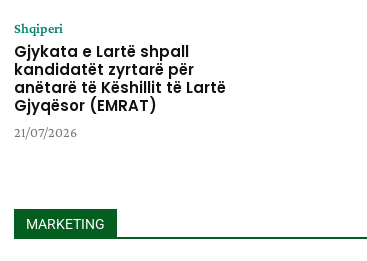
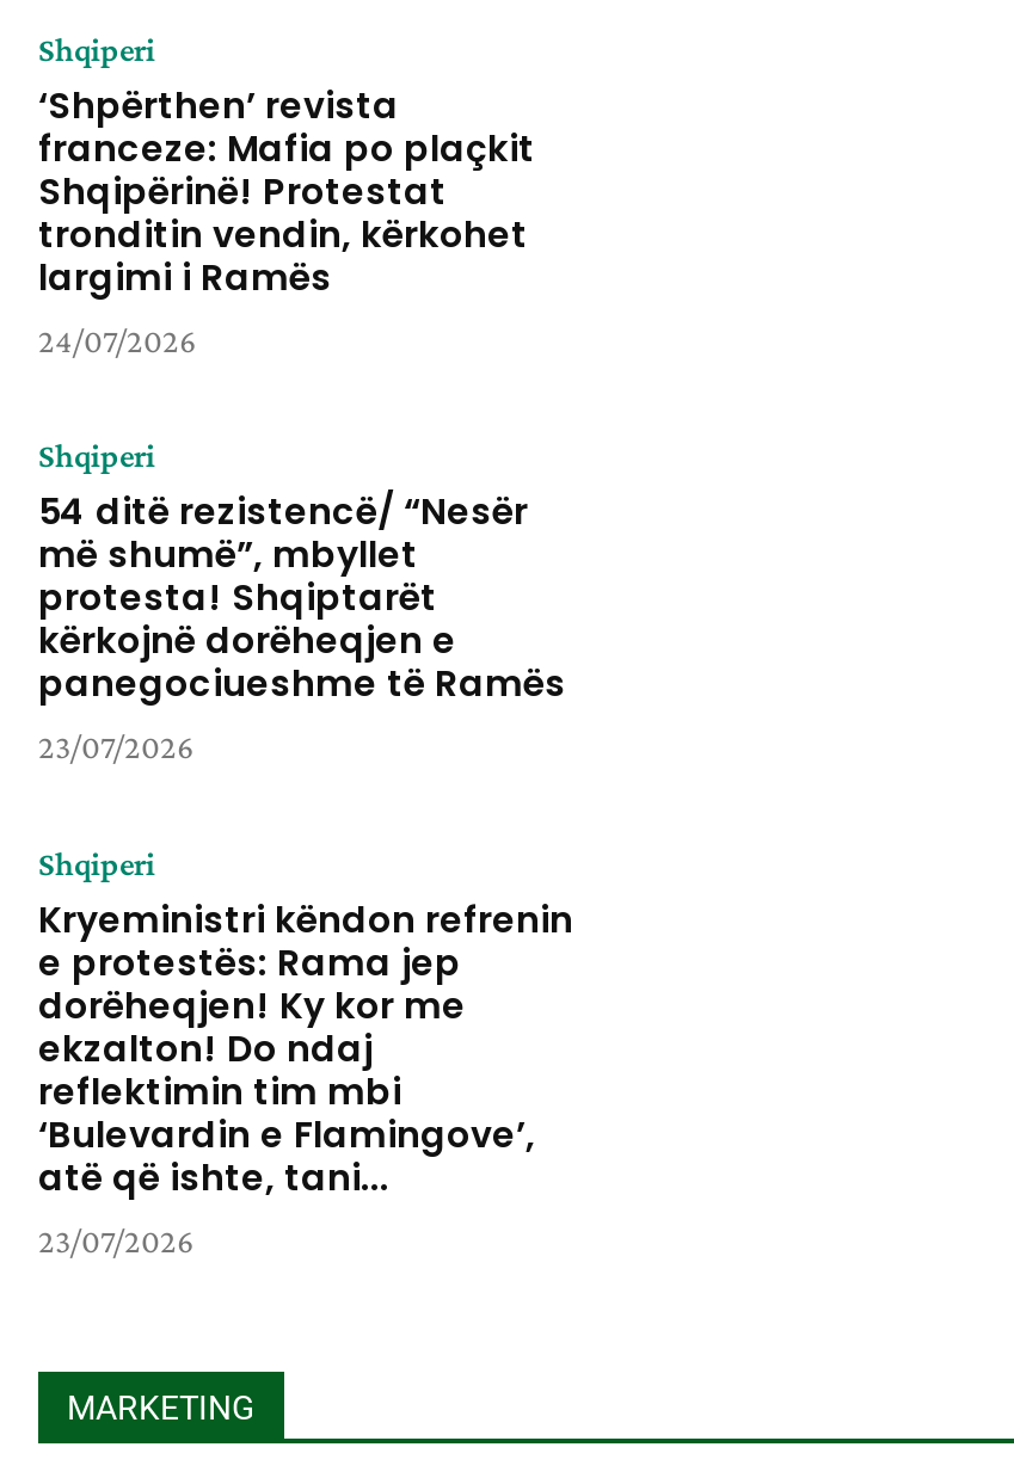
[14,41,226,140] Gjykata e Lartë shpall | kandidatët zyrtarë për | anëtarë të Këshillit të Lartë | Gjyqësor (EMRAT) | 21/07/2026 -> [38,79,573,1260] ‘Shpërthen’ revista | franceze: Mafia po plaçkit | Shqipërinë! Protestat | tronditin vendin, kërkohet | largimi i Ramës | 24/07/2026 | Shqiperi | 54 ditë rezistencë/ “Nesër | më shumë”, mbyllet | protesta! Shqiptarët | kërkojnë dorëheqjen e | panegociueshme të Ramës | 23/07/2026 | Shqiperi | Kryeministri këndon refrenin | e protestës: Rama jep | dorëheqjen! Ky kor me | ekzalton! Do ndaj | reflektimin tim mbi | ‘Bulevardin e Flamingove’, | atë që ishte, tani... | 23/07/2026

